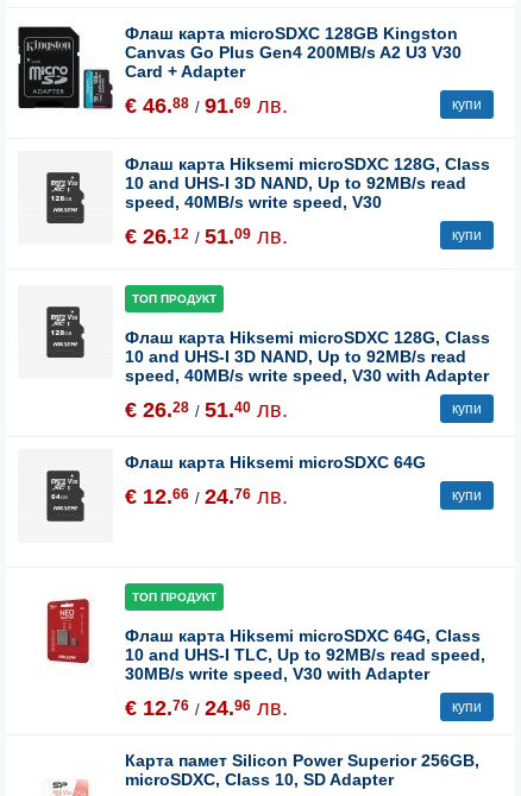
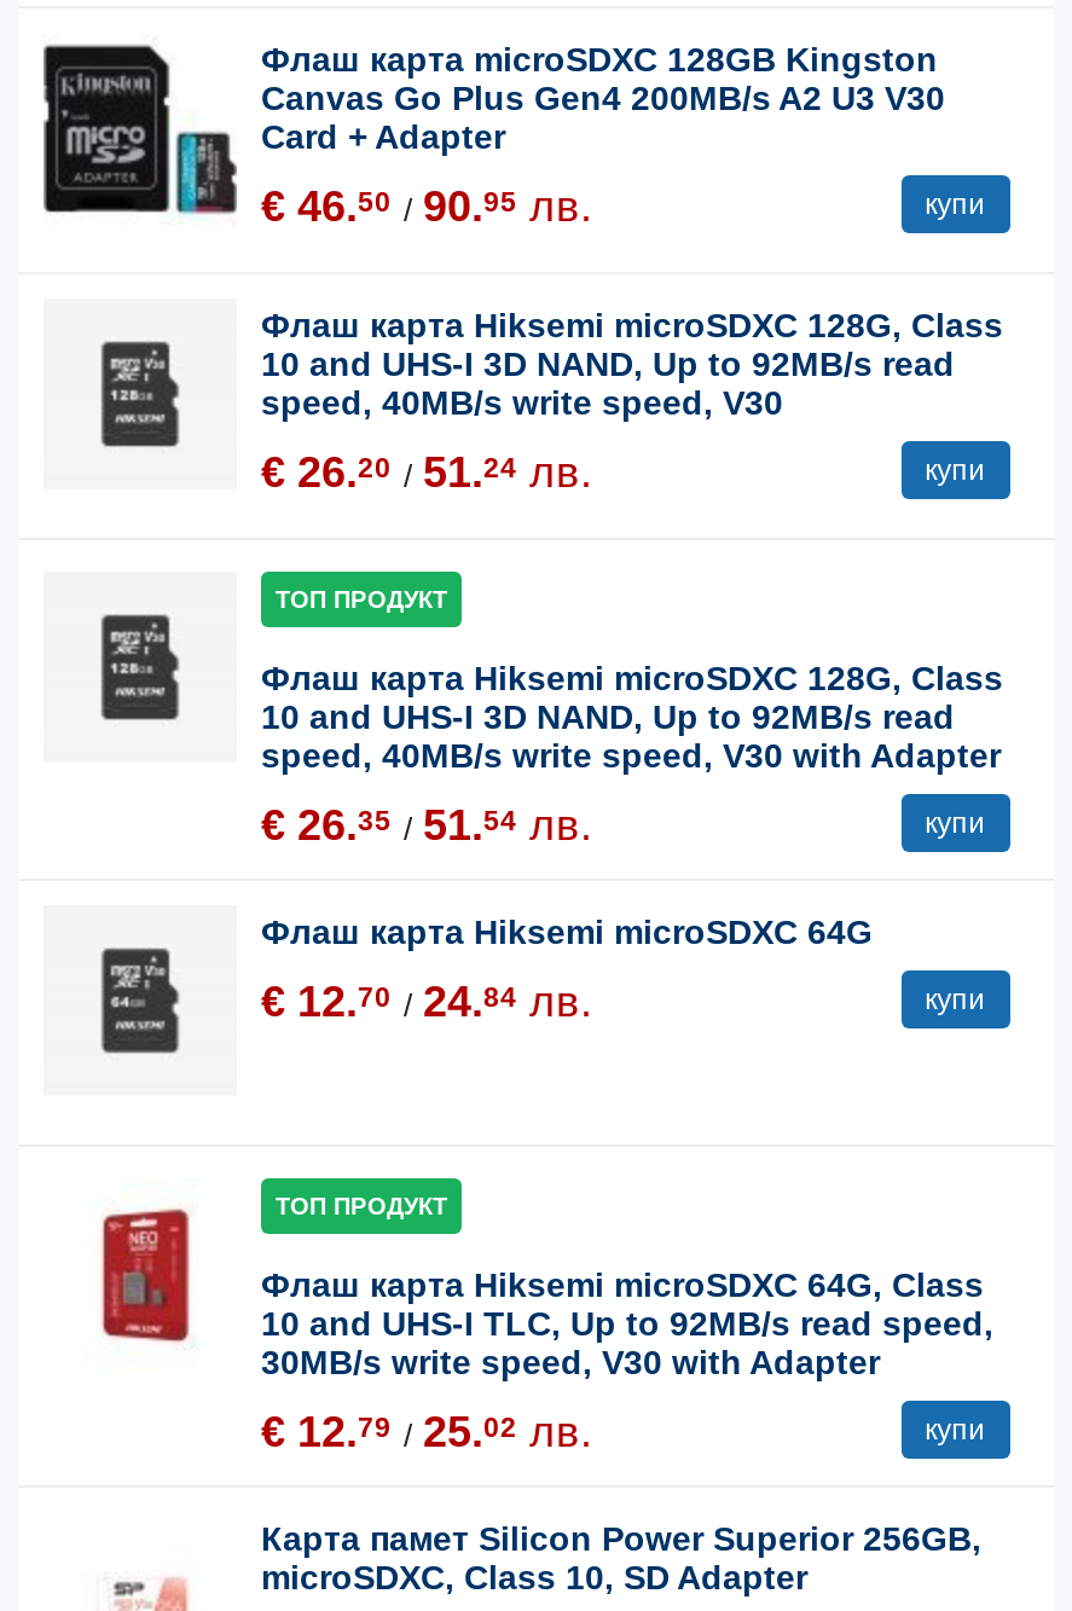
[125,93,288,117] € 46.88 / 91.69 лв. -> [261,182,592,230] € 46.50 / 90.95 лв.
[125,224,288,248] € 26.12 / 51.09 лв. -> [261,447,592,496] € 26.20 / 51.24 лв.
[125,398,288,422] € 26.28 / 51.40 лв. -> [261,801,592,849] € 26.35 / 51.54 лв.
[125,485,288,508] € 12.66 / 24.76 лв. -> [261,977,592,1026] € 12.70 / 24.84 лв.
[125,696,288,720] € 12.76 / 24.96 лв. -> [261,1408,592,1457] € 12.79 / 25.02 лв.

